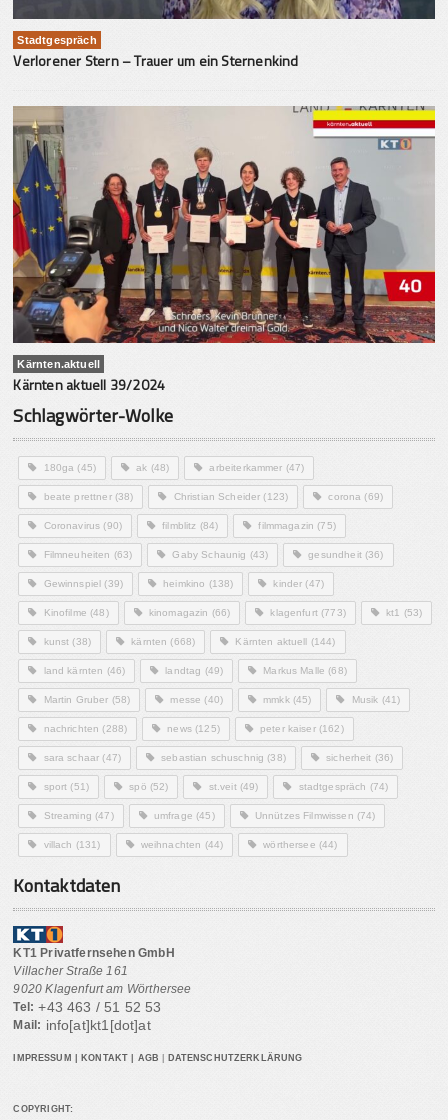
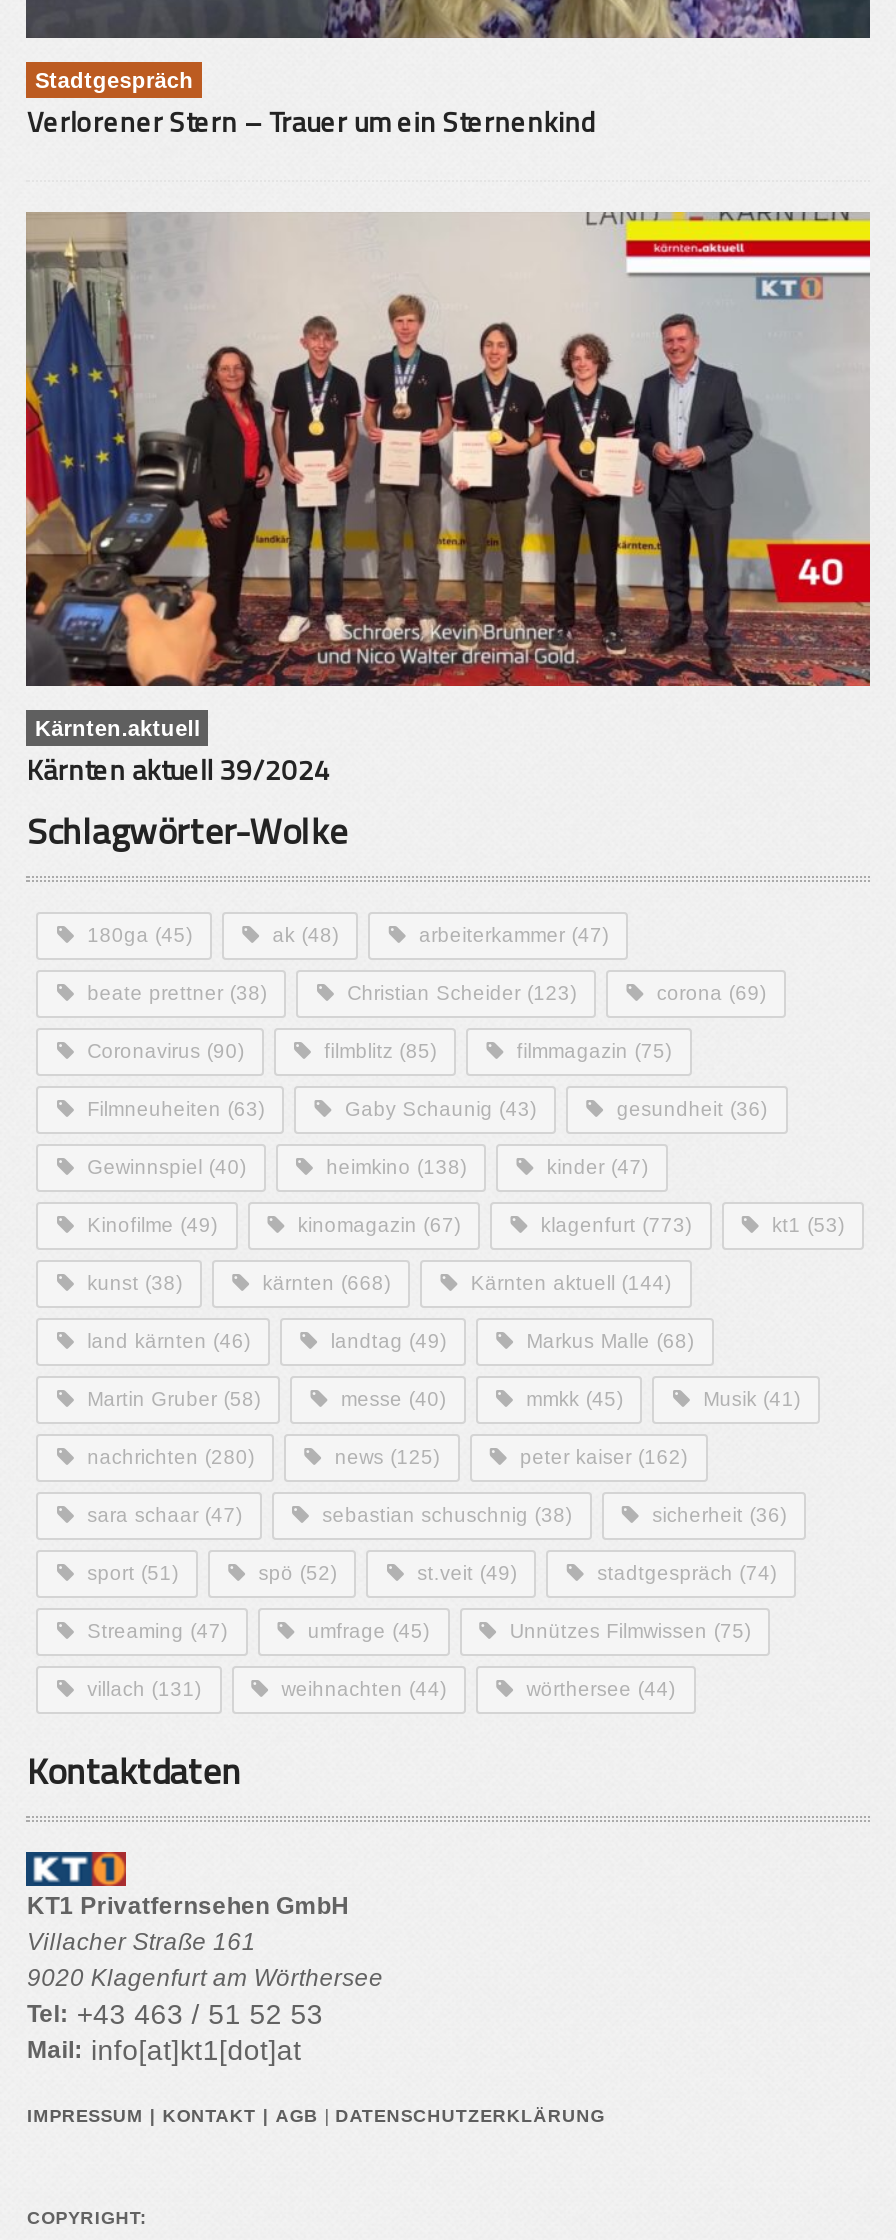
[162,520,218,531] filmblitz (84) -> [324,1041,437,1063] filmblitz (85)
[44,578,123,589] Gewinnspiel (39) -> [87,1157,246,1179] Gewinnspiel (40)
[44,607,109,618] Kinofilme (48) -> [87,1215,217,1237] Kinofilme (49)
[149,607,230,618] kinomagazin (66) -> [298,1215,461,1237] kinomagazin (67)
[44,723,127,734] nachrichten (288) -> [87,1447,254,1469] nachrichten (280)
[255,810,375,821] Unnützes Filmwissen (74) -> [510,1621,751,1643] Unnützes Filmwissen (75)

